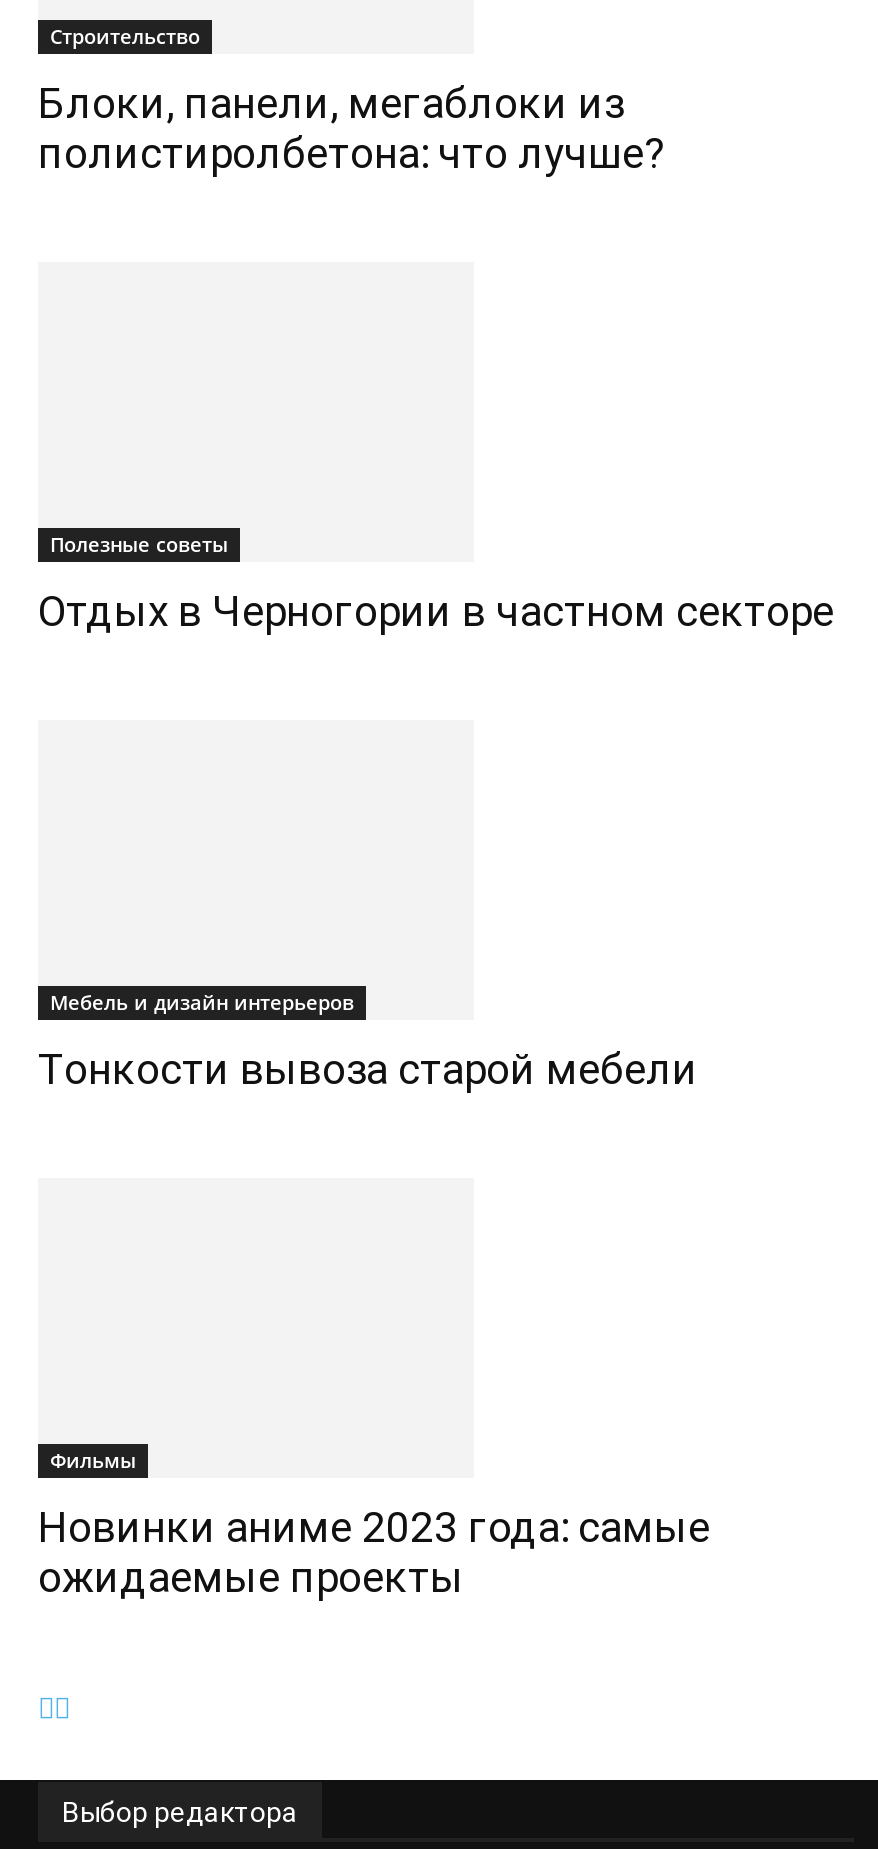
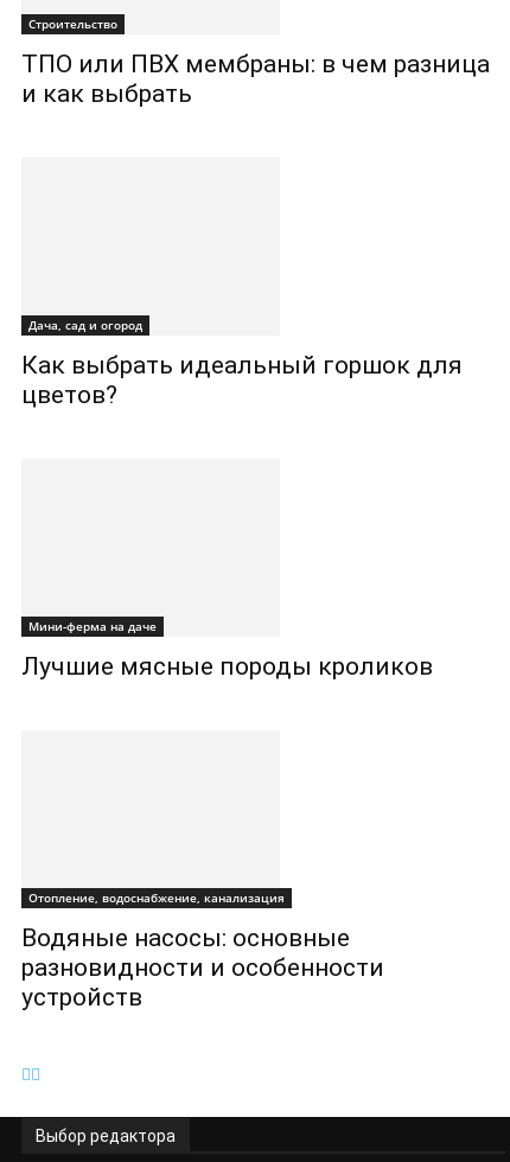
[38,80,664,178] Блоки, панели, мегаблоки из | полистиролбетона: что лучше? -> [21,50,490,108] ТПО или ПВХ мембраны: в чем разница | и как выбрать
[50,530,228,558] Полезные советы -> [28,316,142,333] Дача, сад и огород
[38,588,834,636] Отдых в Черногории в частном секторе -> [21,351,463,409] Как выбрать идеальный горшок для | цветов?
[50,988,354,1016] Мебель и дизайн интерьеров -> [28,618,157,634] Мини-ферма на даче
[38,1046,698,1094] Тонкости вывоза старой мебели -> [21,652,433,680] Лучшие мясные породы кроликов
[50,1446,136,1474] Фильмы -> [28,889,285,906] Отопление, водоснабжение, канализация
[38,1504,710,1602] Новинки аниме 2023 года: самые | ожидаемые проекты -> [21,924,384,1011] Водяные насосы: основные | разновидности и особенности | устройств

